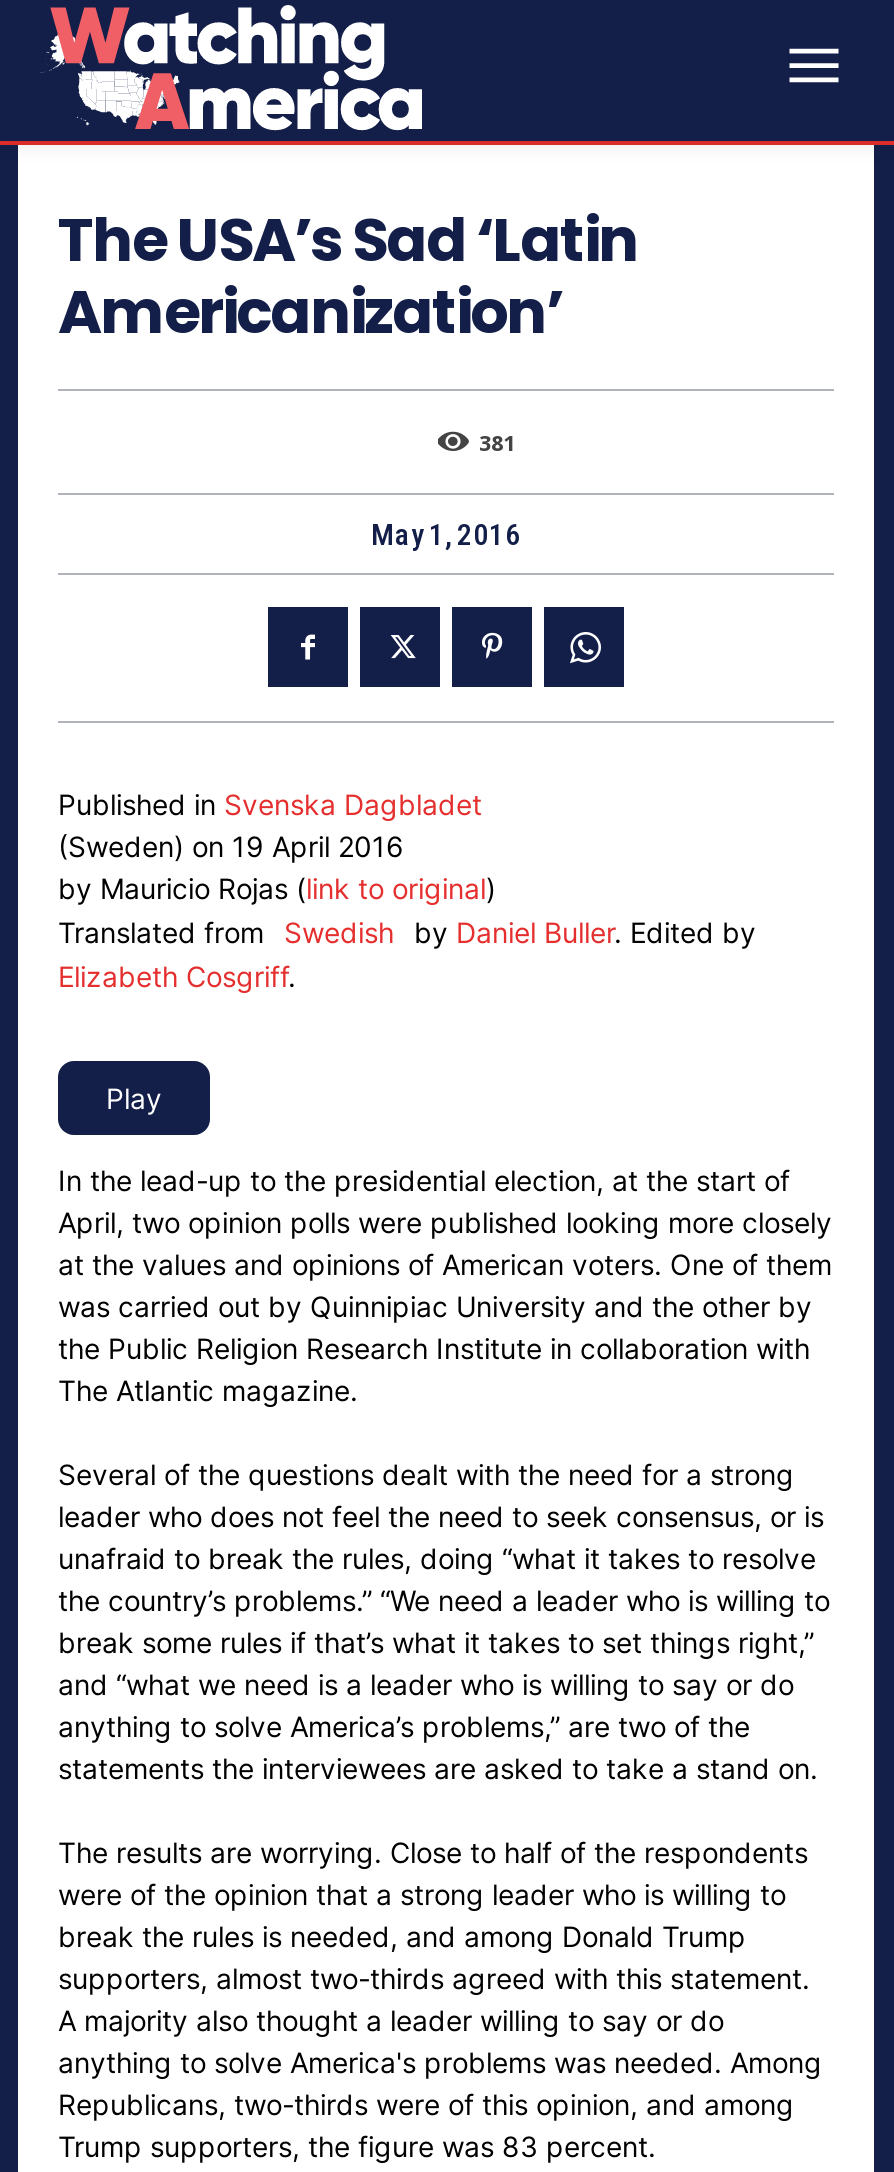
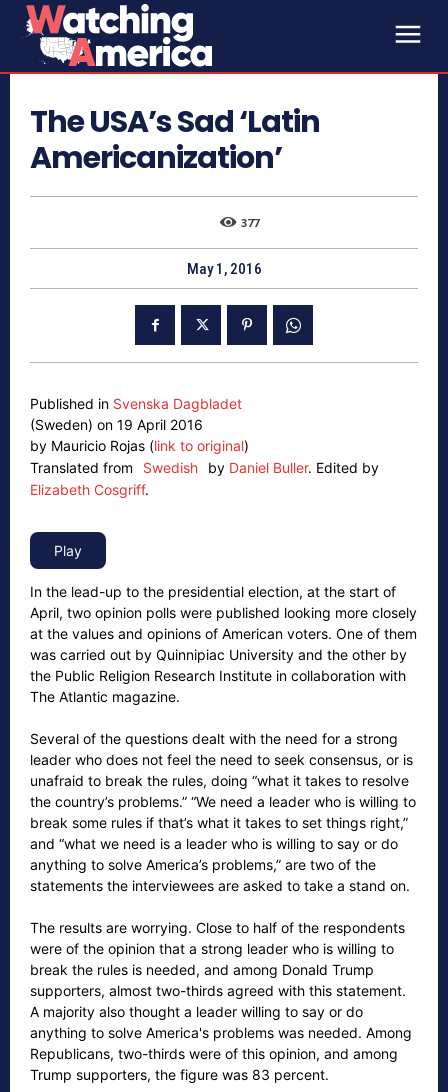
[479,427,515,457] 381 -> [240,215,258,230] 377

